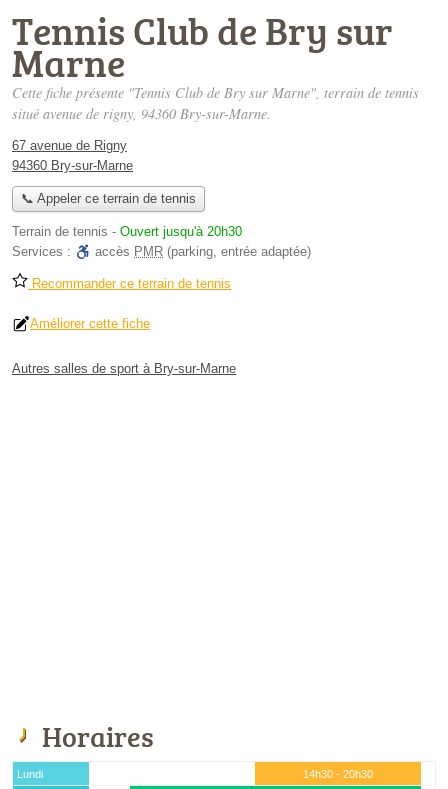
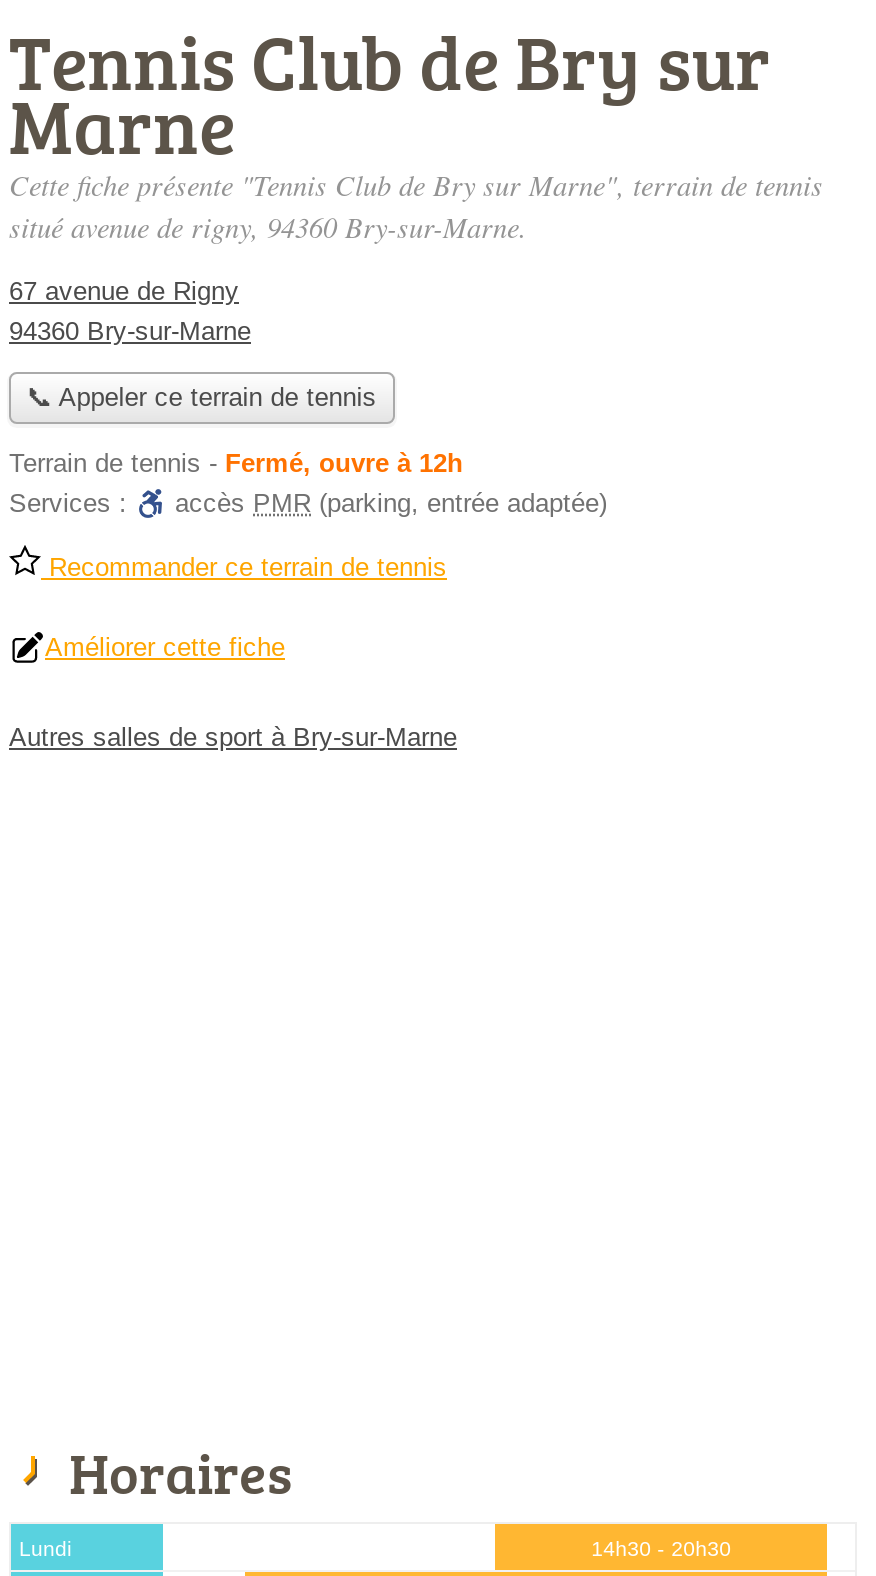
[12,224,242,239] Terrain de tennis - Ouvert jusqu'à 20h30 -> [9,449,463,479] Terrain de tennis - Fermé, ouvre à 12h

